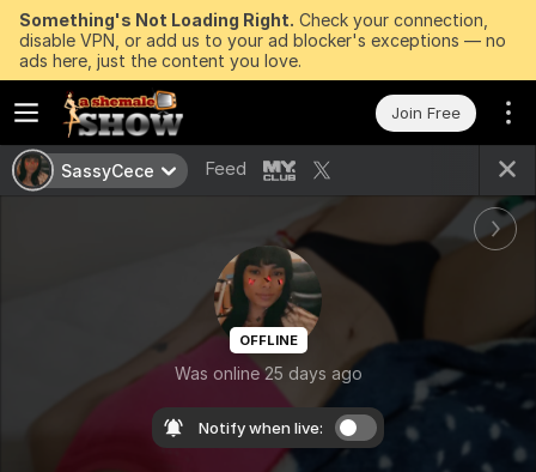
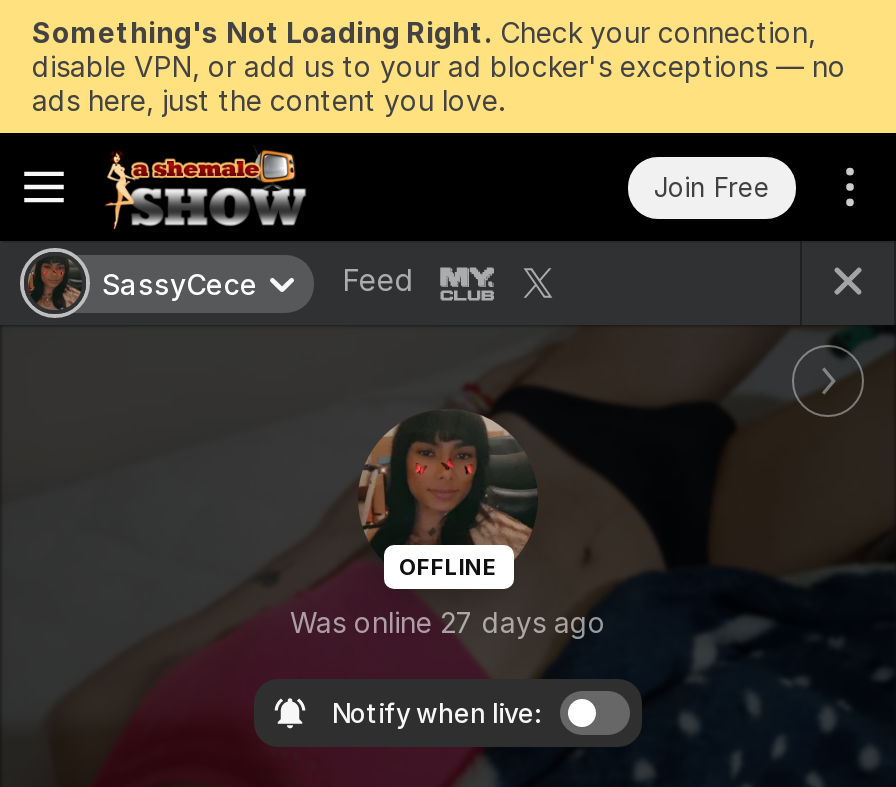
[174,362,362,383] Was online 25 days ago -> [290,604,606,638] Was online 27 days ago

